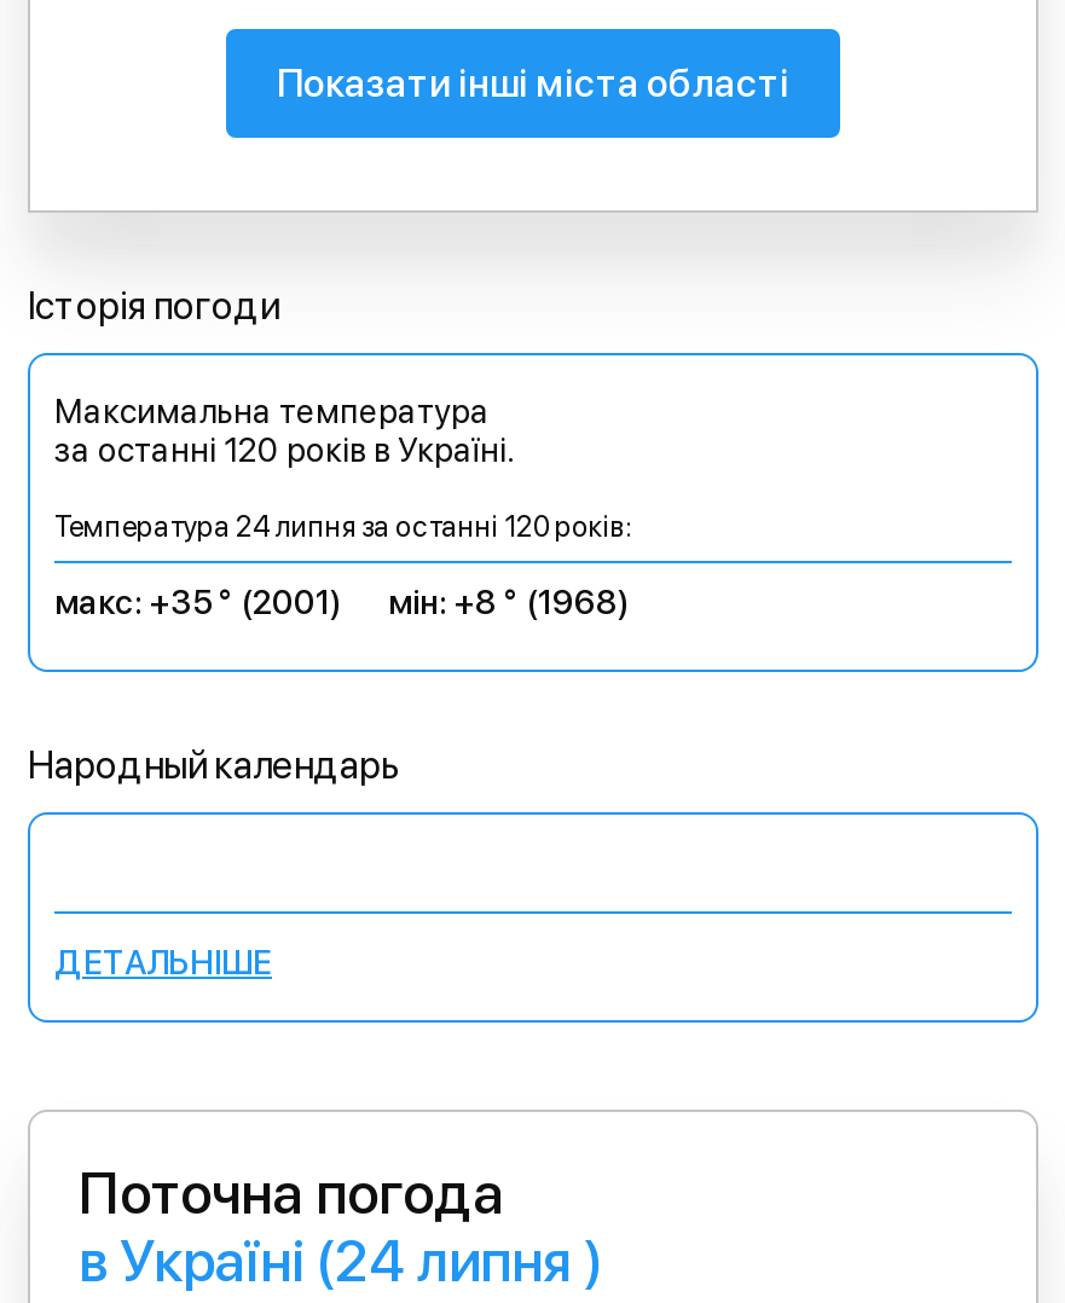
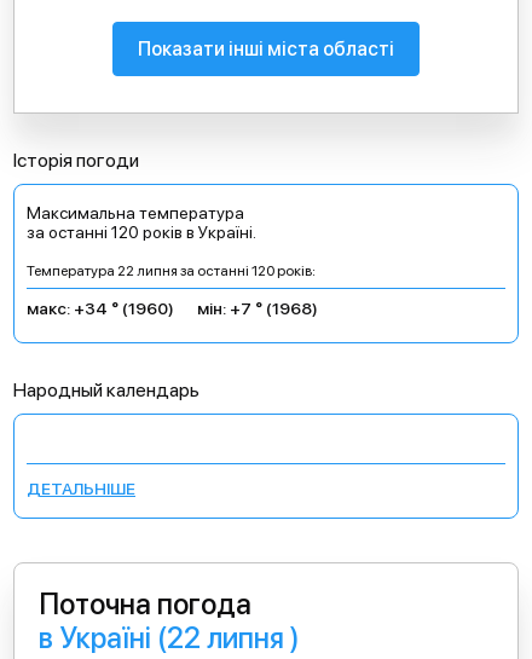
[54,510,632,544] Температура 24 липня за останні 120 років: -> [27,262,316,279] Температура 22 липня за останні 120 років:
[54,583,342,621] макс: +35 ° (2001) -> [27,299,174,318] макс: +34 ° (1960)
[388,583,630,621] мін: +8 ° (1968) -> [197,299,318,318] мін: +7 ° (1968)
[79,1226,603,1296] в Україні (24 липня ) -> [39,620,300,655] в Україні (22 липня )

